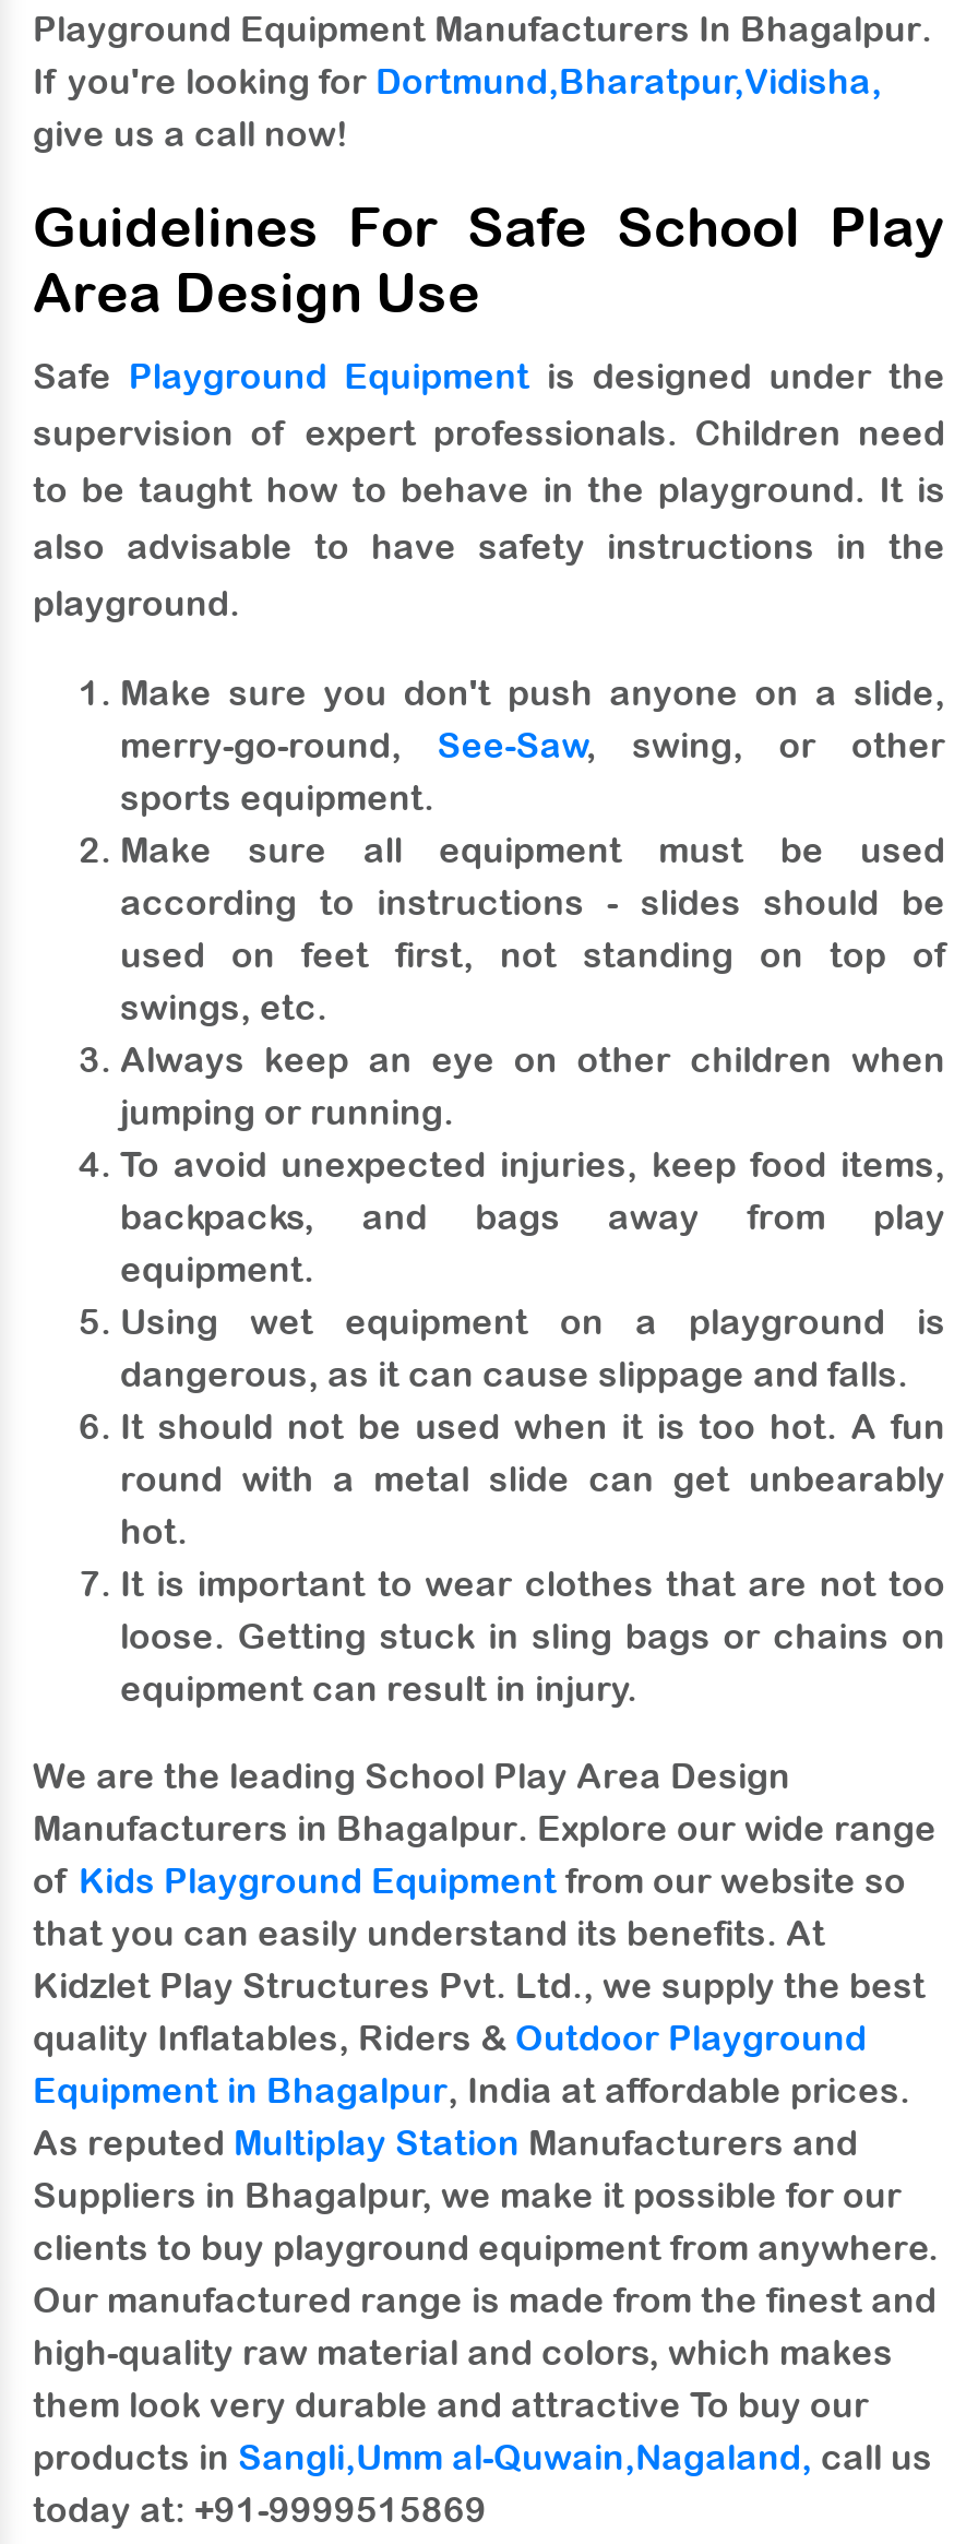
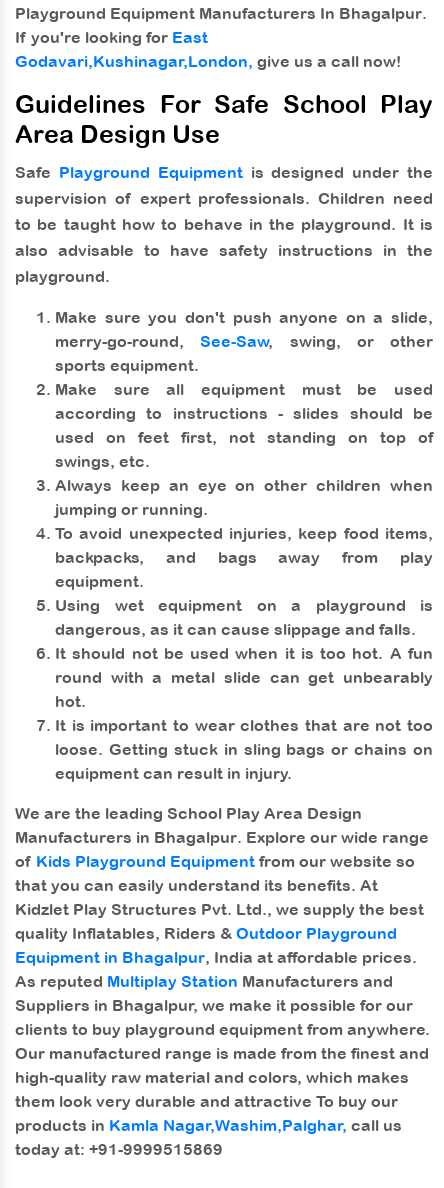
[33,61,882,153] If you're looking for Dortmund,Bharatpur,Vidisha, | give us a call now! -> [15,28,401,70] If you're looking for East | Godavari,Kushinagar,London, give us a call now!
[33,2437,932,2476] products in Sangli,Umm al-Quwain,Nagaland, call us -> [15,1116,402,1134] products in Kamla Nagar,Washim,Palghar, call us

